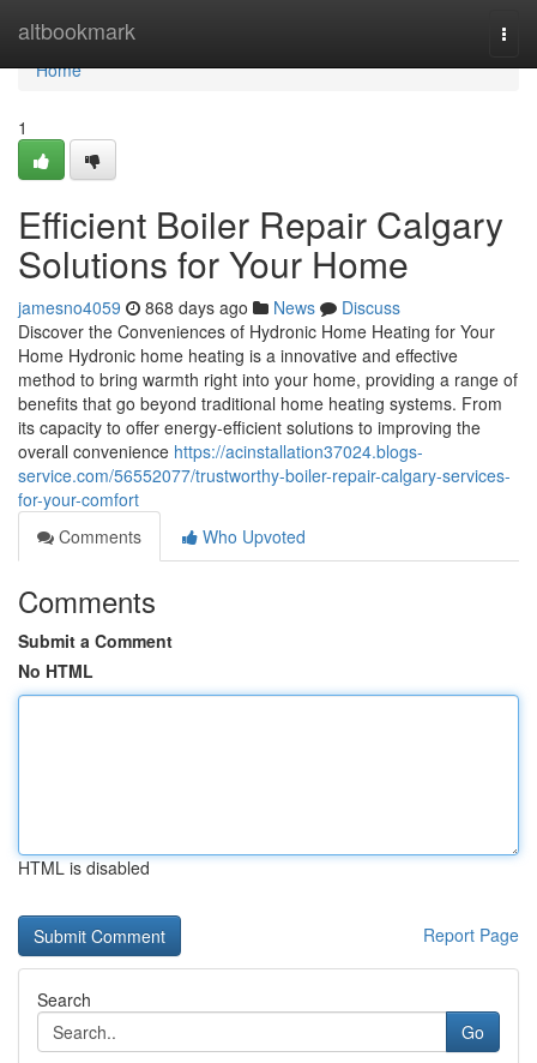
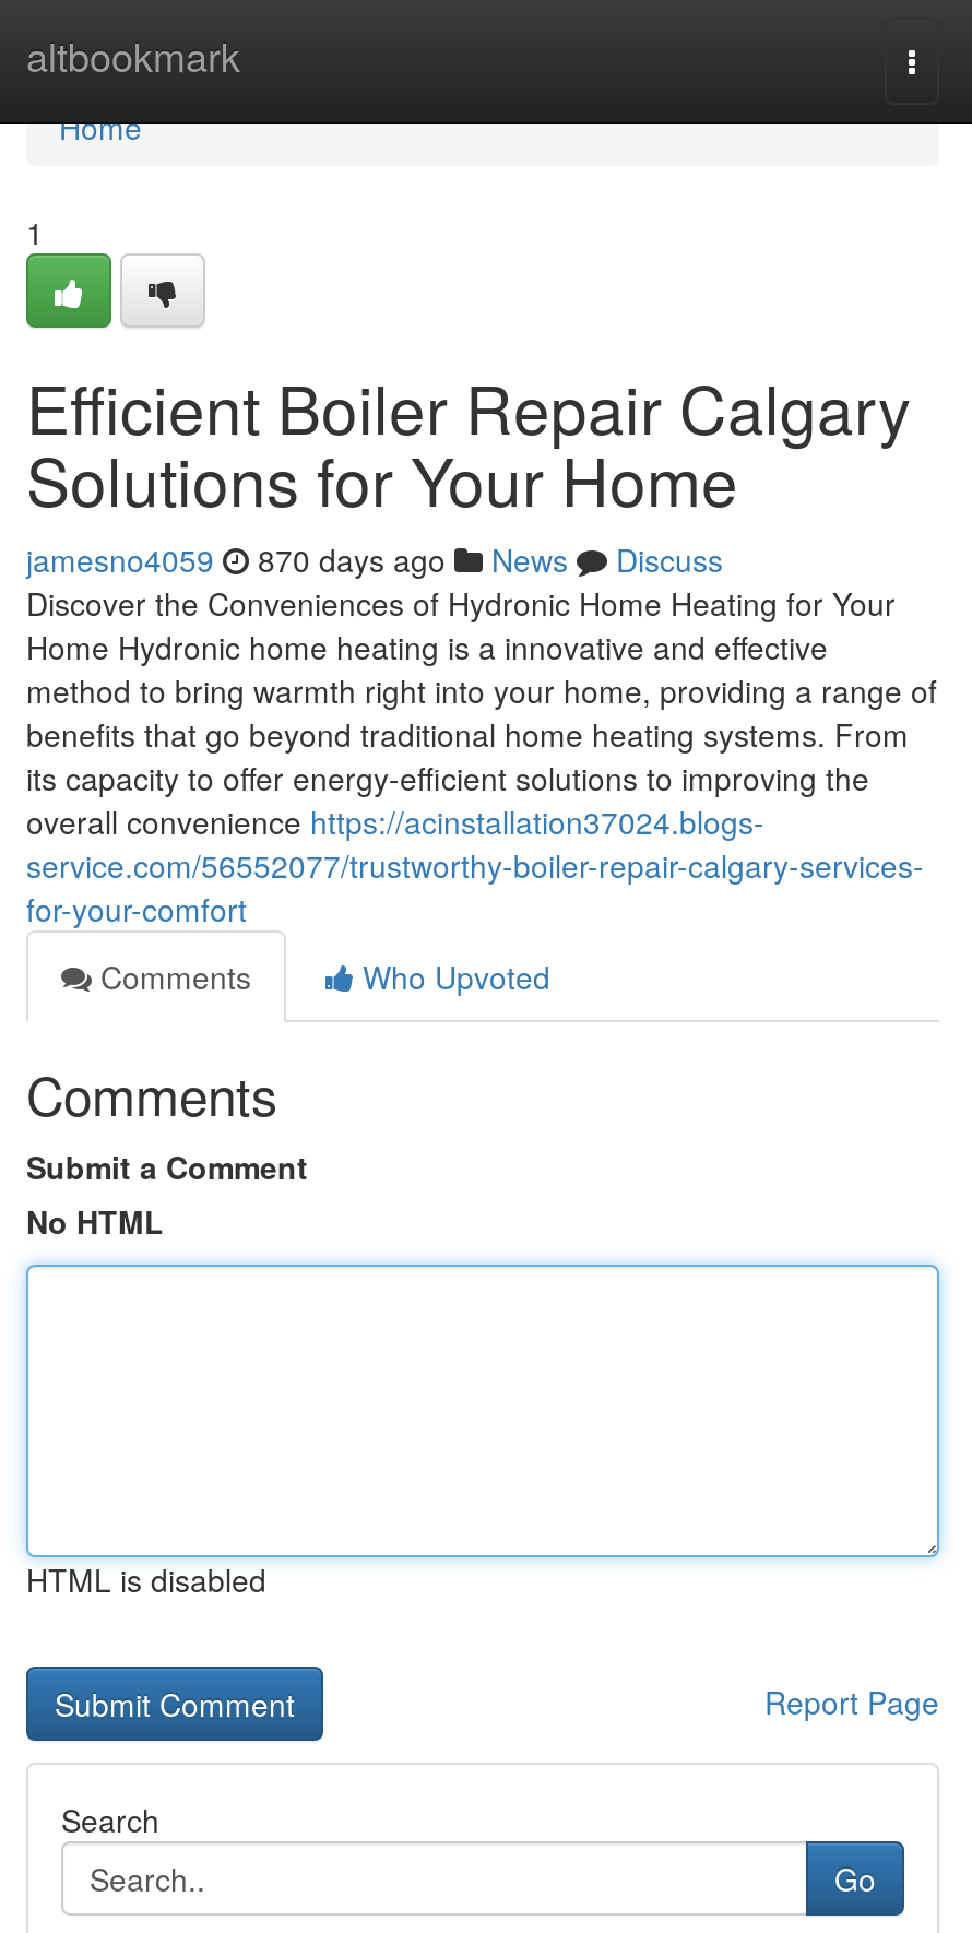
[18,295,400,319] jamesno4059 868 days ago News Discuss -> [26,537,723,581] jamesno4059 870 days ago News Discuss

